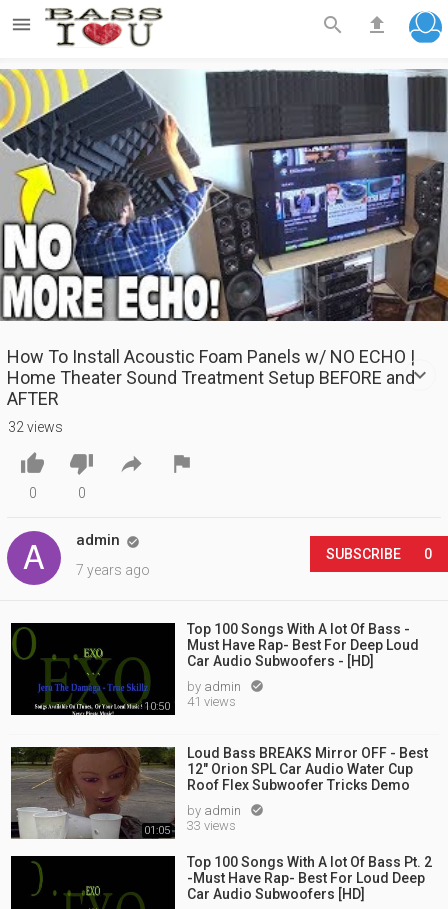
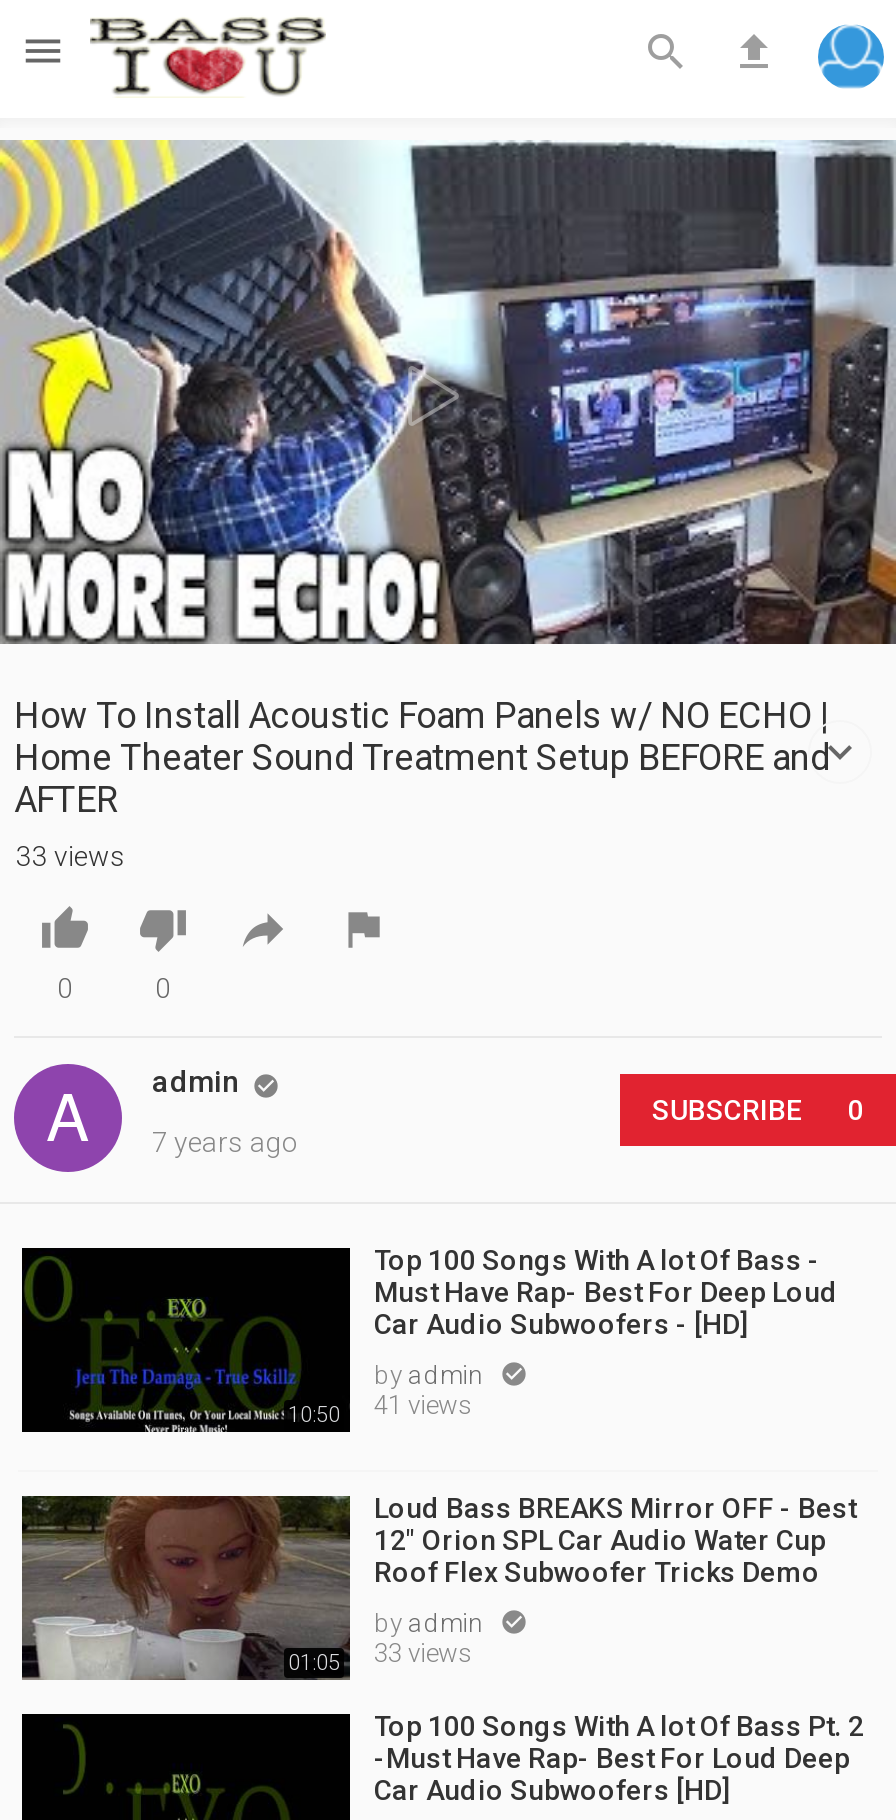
[8,419,63,435] 32 views -> [16,840,126,872] 33 views

